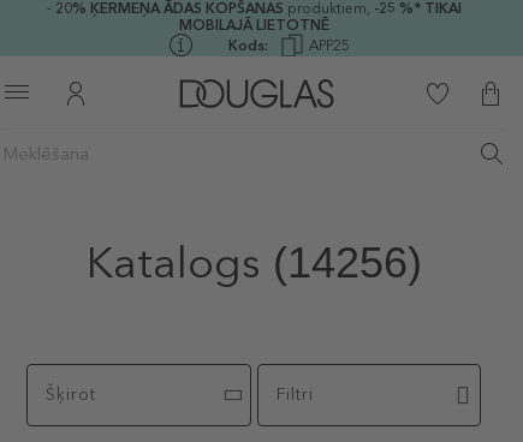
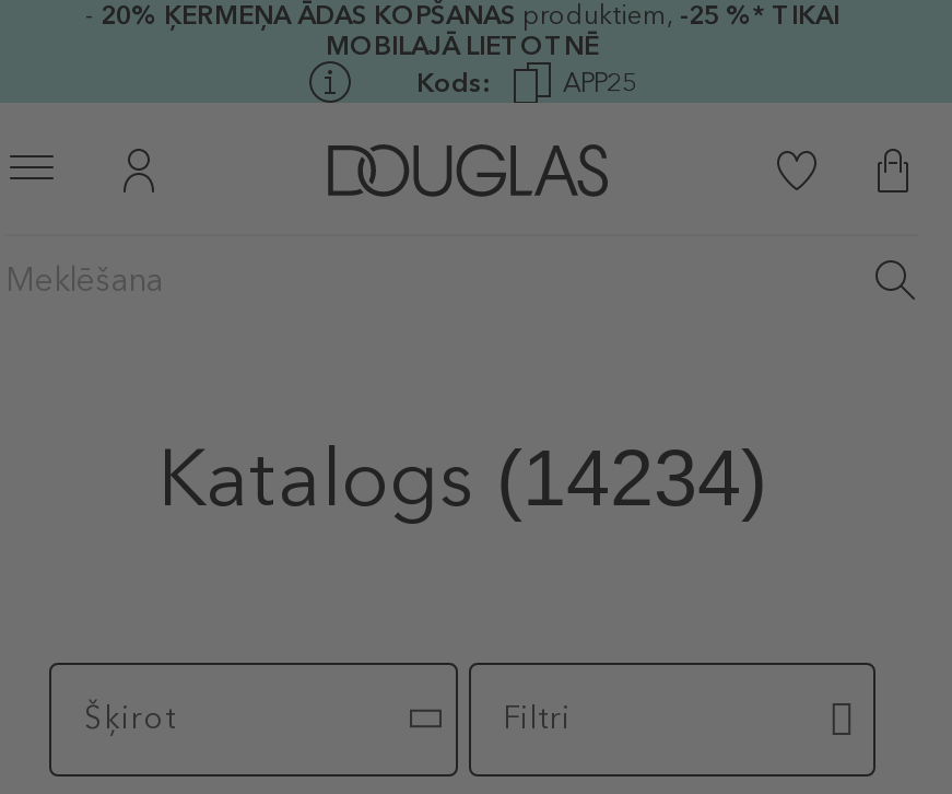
[86,237,421,288] Katalogs (14256) -> [157,431,767,525] Katalogs (14234)

